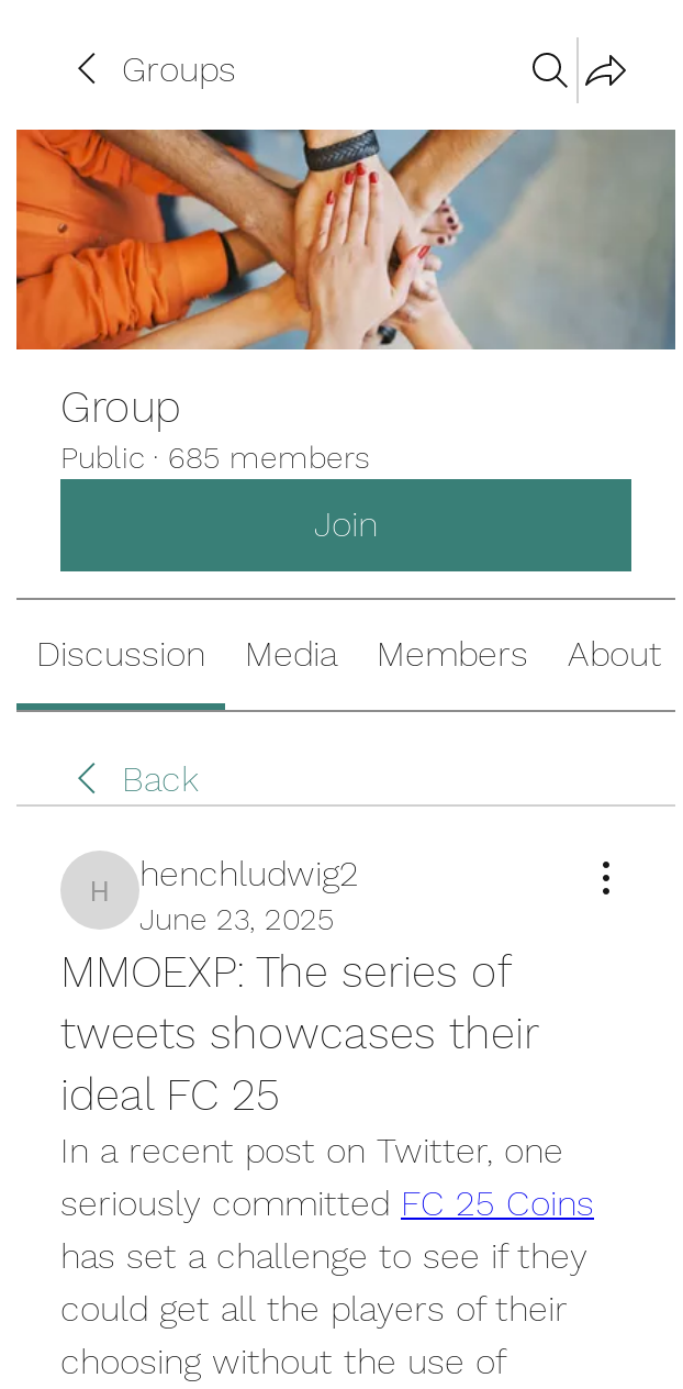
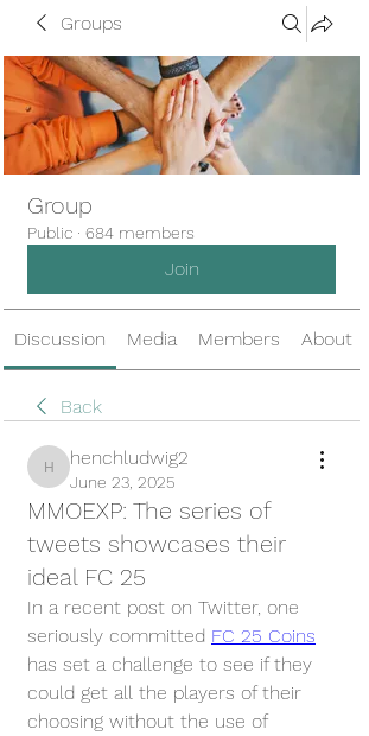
[60,440,370,475] Public · 685 members -> [27,223,195,242] Public · 684 members

